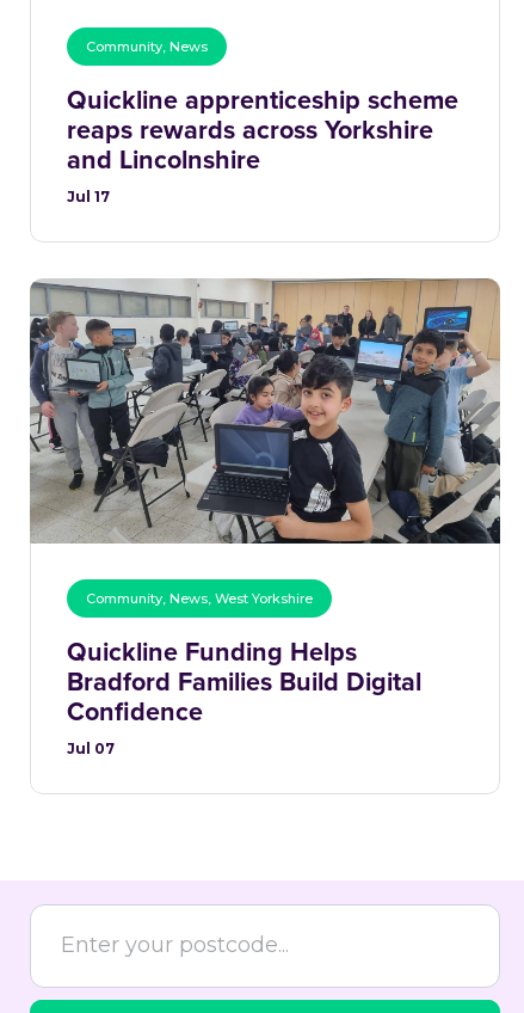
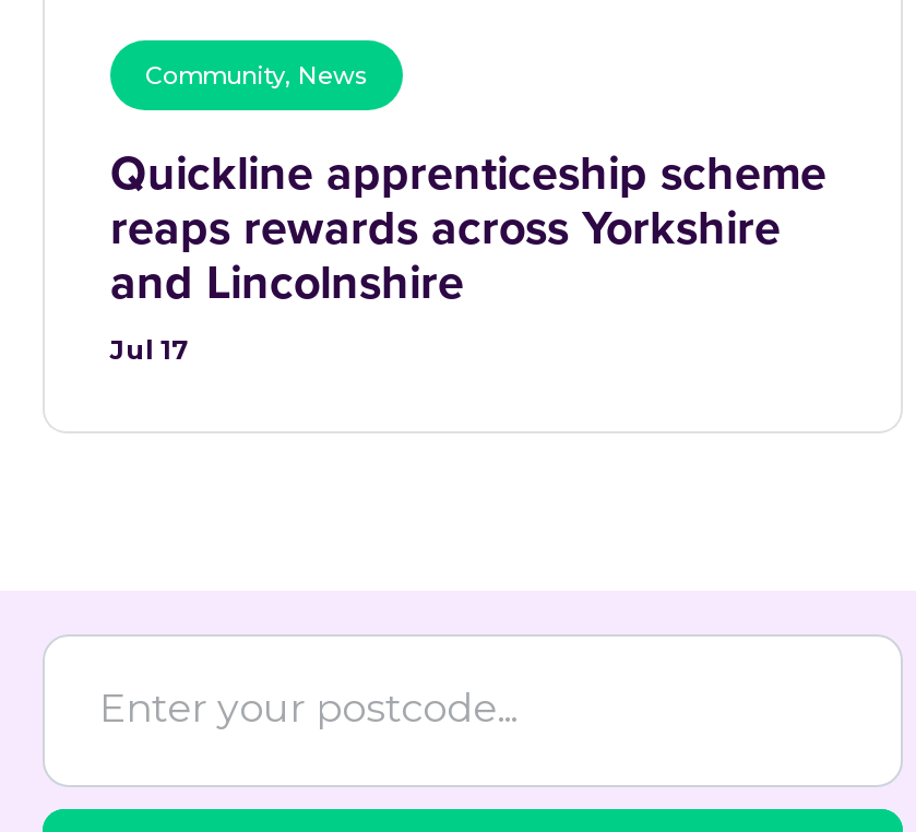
[29,277,501,757] [image] | Community, News, West Yorkshire | Quickline Funding Helps | Bradford Families Build Digital | Confidence | Jul 07 -> none

